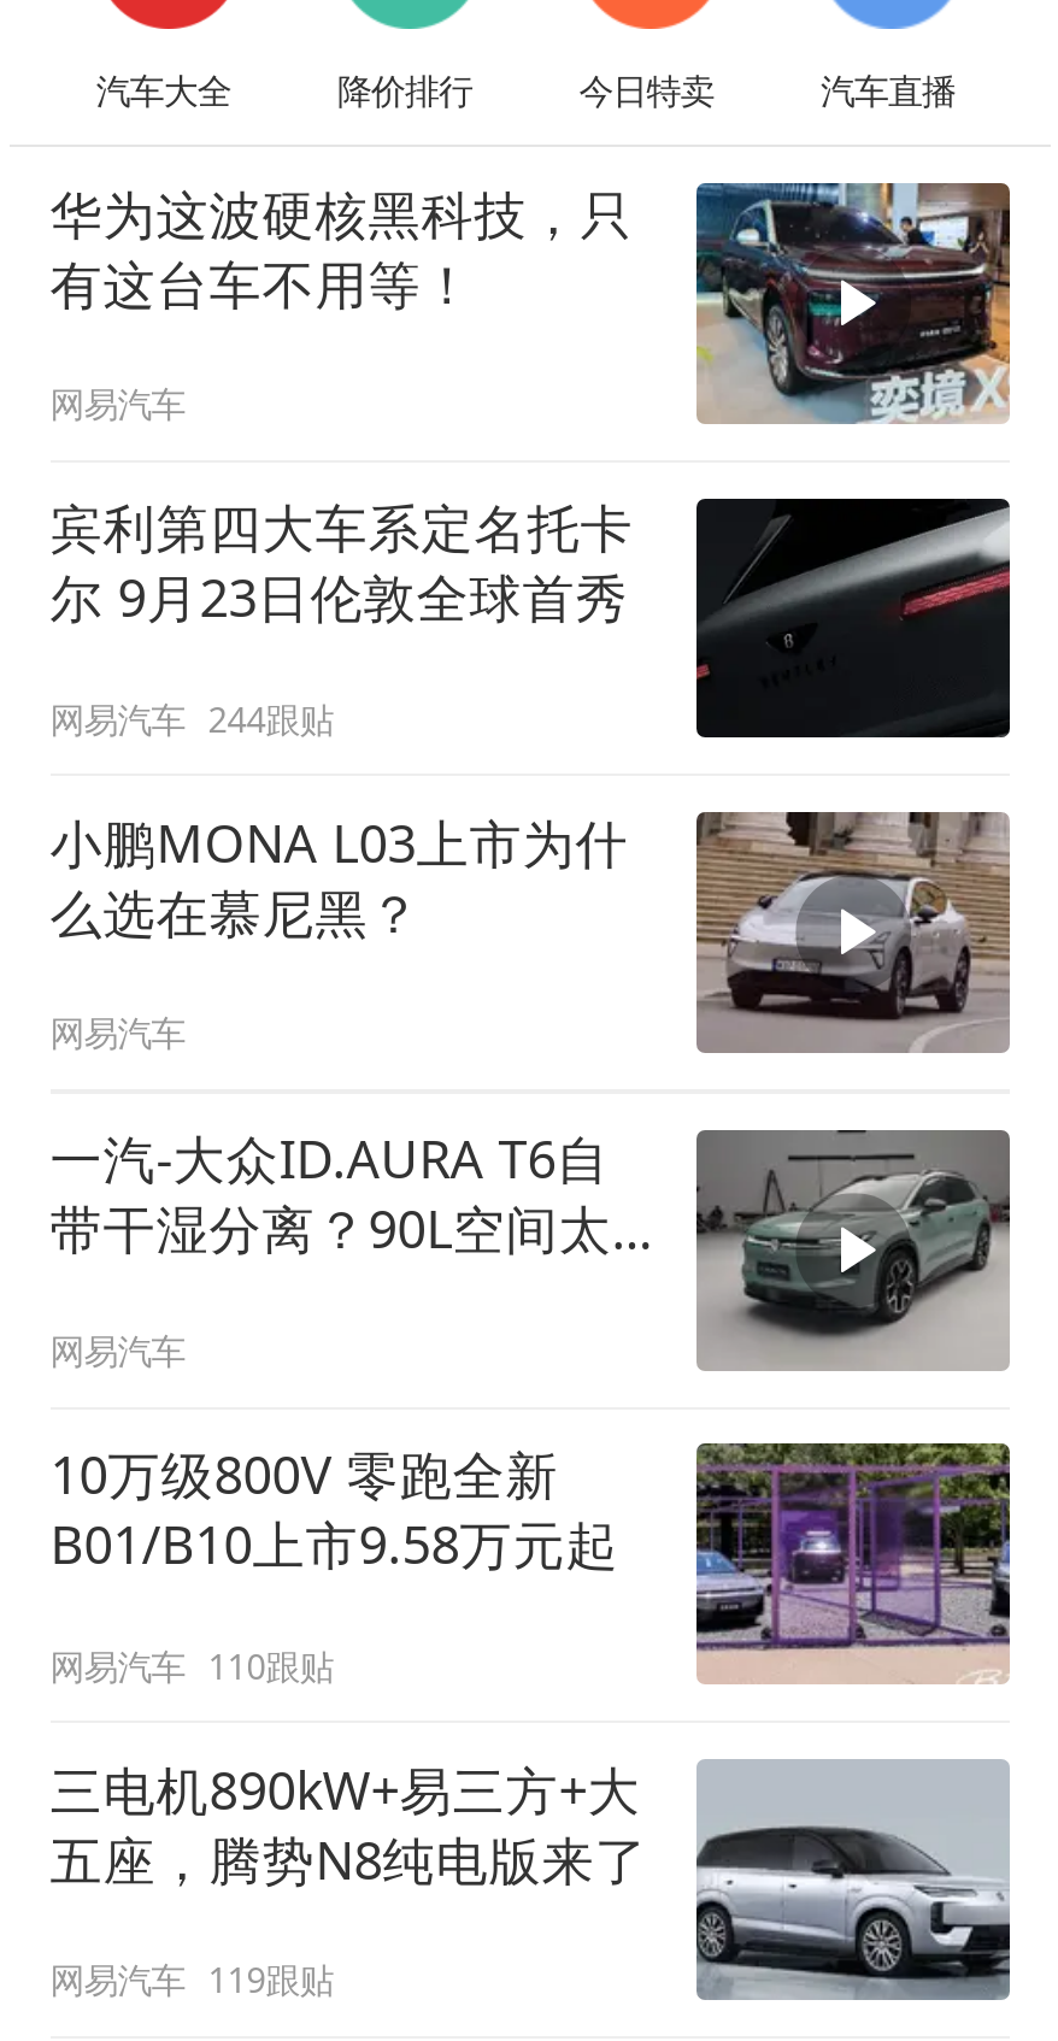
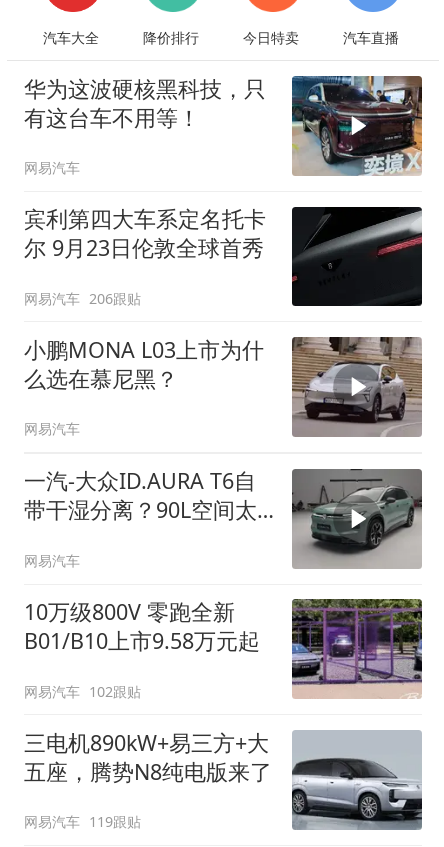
[50,696,333,741] 网易汽车 244跟贴 -> [24,289,141,308] 网易汽车 206跟贴
[50,1642,333,1688] 网易汽车 110跟贴 -> [24,682,141,701] 网易汽车 102跟贴

